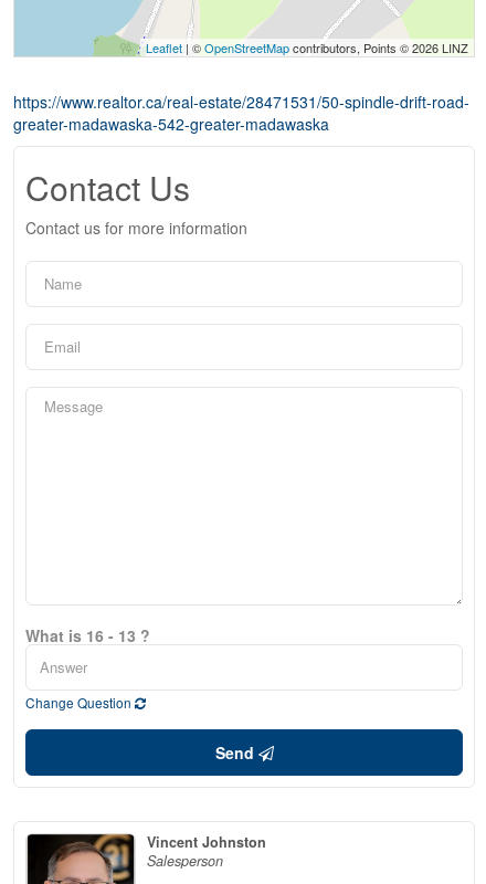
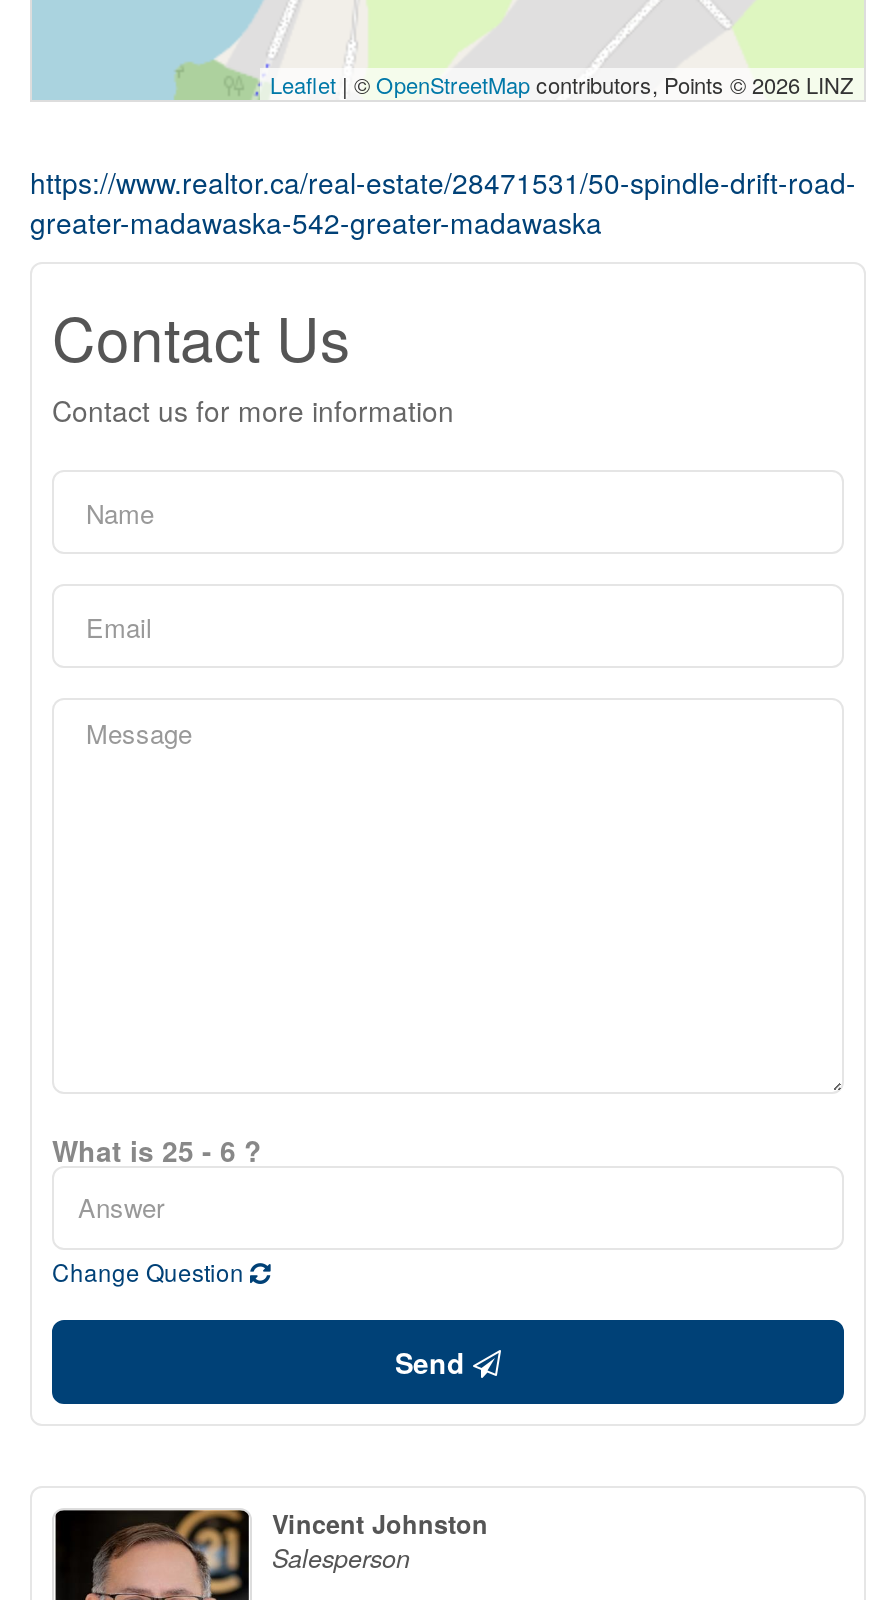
[25,624,150,646] What is 16 - 13 ? -> [52,1130,262,1170] What is 25 - 6 ?

